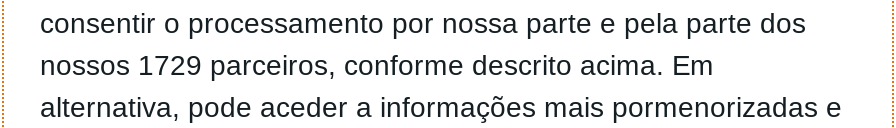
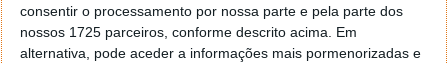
[40,48,714,80] nossos 1729 parceiros, conforme descrito acima. Em -> [20,24,357,40] nossos 1725 parceiros, conforme descrito acima. Em

